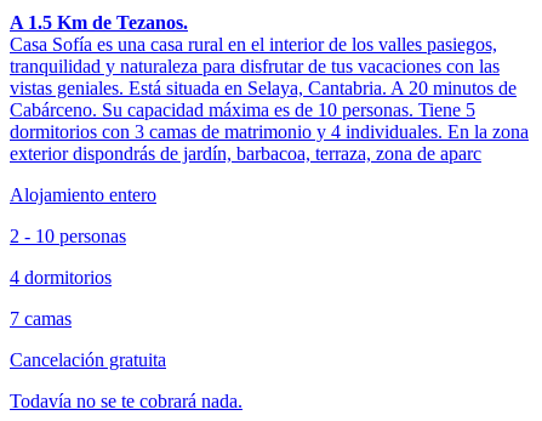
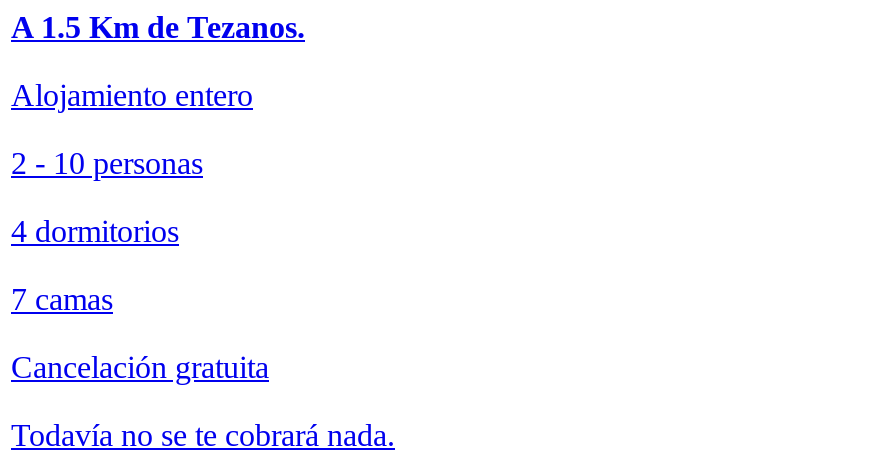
[10,33,529,163] Casa Sofía es una casa rural en el interior de los valles pasiegos, | tranquilidad y naturaleza para disfrutar de tus vacaciones con las | vistas geniales. Está situada en Selaya, Cantabria. A 20 minutos de | Cabárceno. Su capacidad máxima es de 10 personas. Tiene 5 | dormitorios con 3 camas de matrimonio y 4 individuales. En la zona | exterior dispondrás de jardín, barbacoa, terraza, zona de aparc -> none

